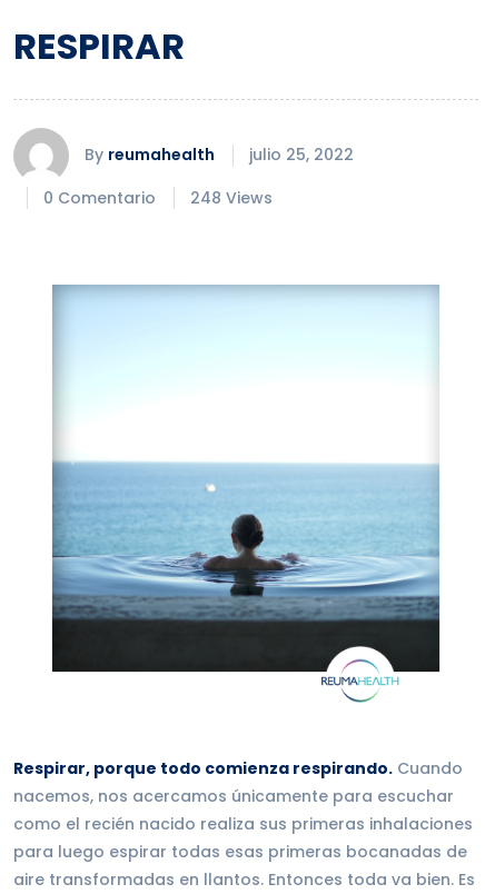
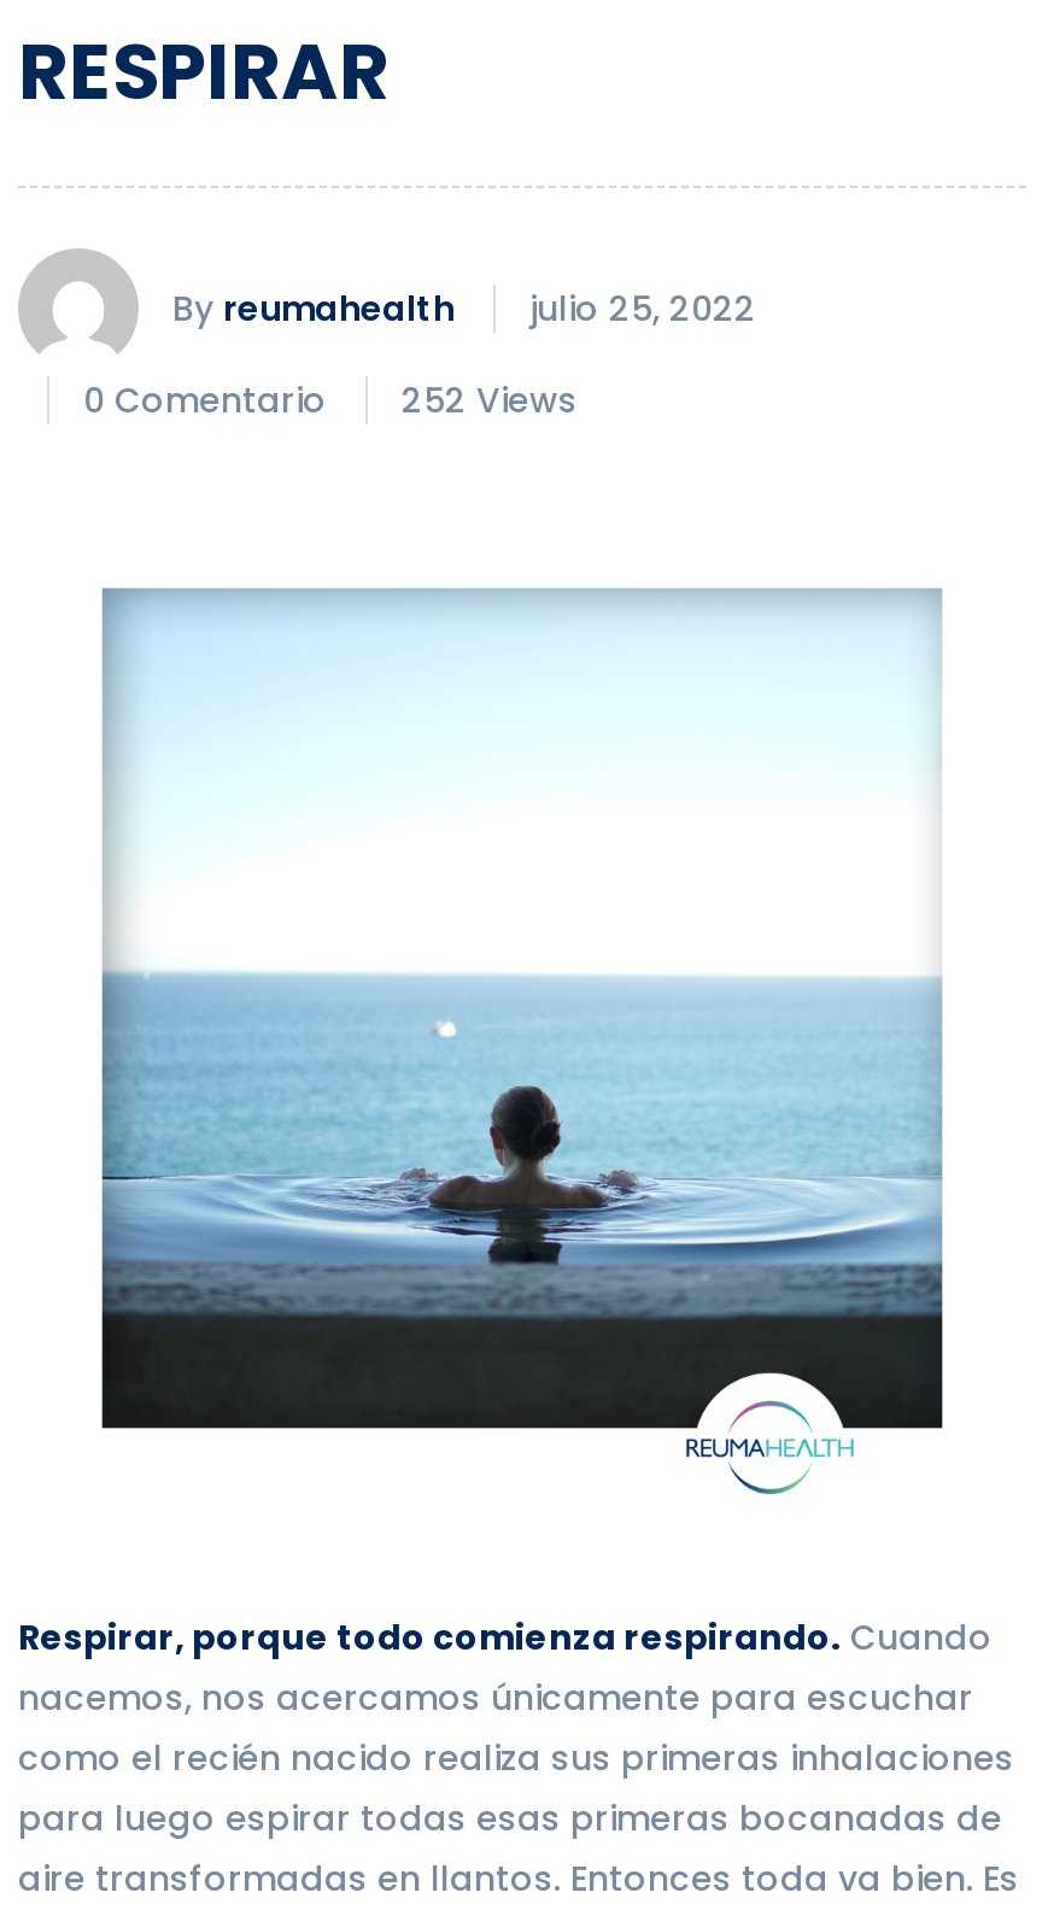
[43,186,273,209] 0 Comentario 248 Views -> [83,375,578,423] 0 Comentario 252 Views

